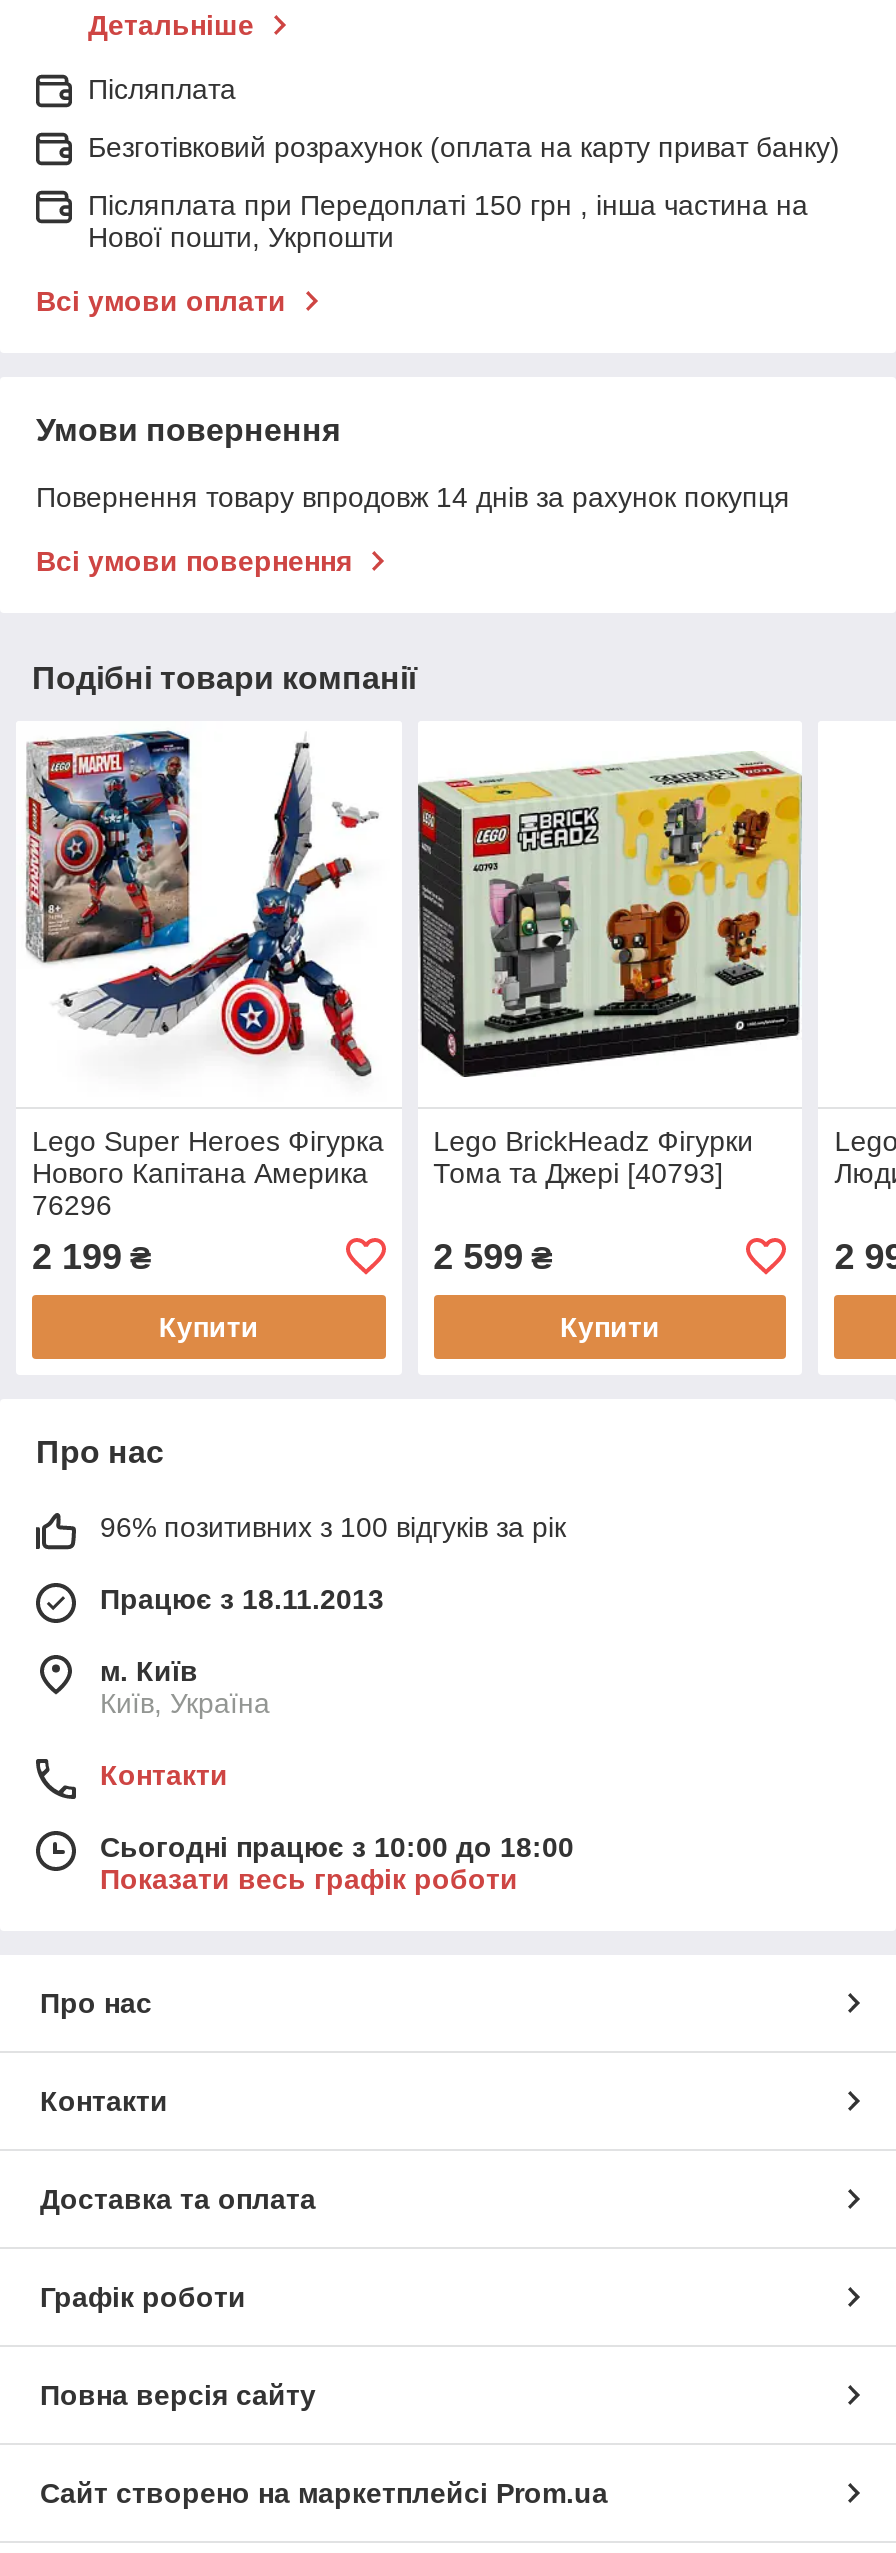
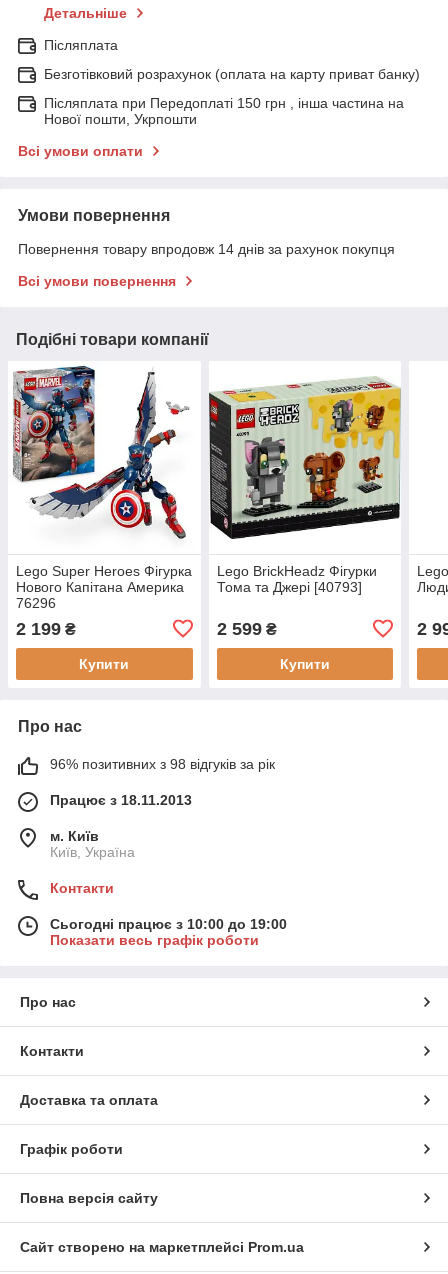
[100,1511,566,1543] 96% позитивних з 100 відгуків за рік -> [50,756,275,772] 96% позитивних з 98 відгуків за рік
[100,1831,574,1863] Сьогодні працює з 10:00 до 18:00 -> [50,916,287,932] Сьогодні працює з 10:00 до 19:00

